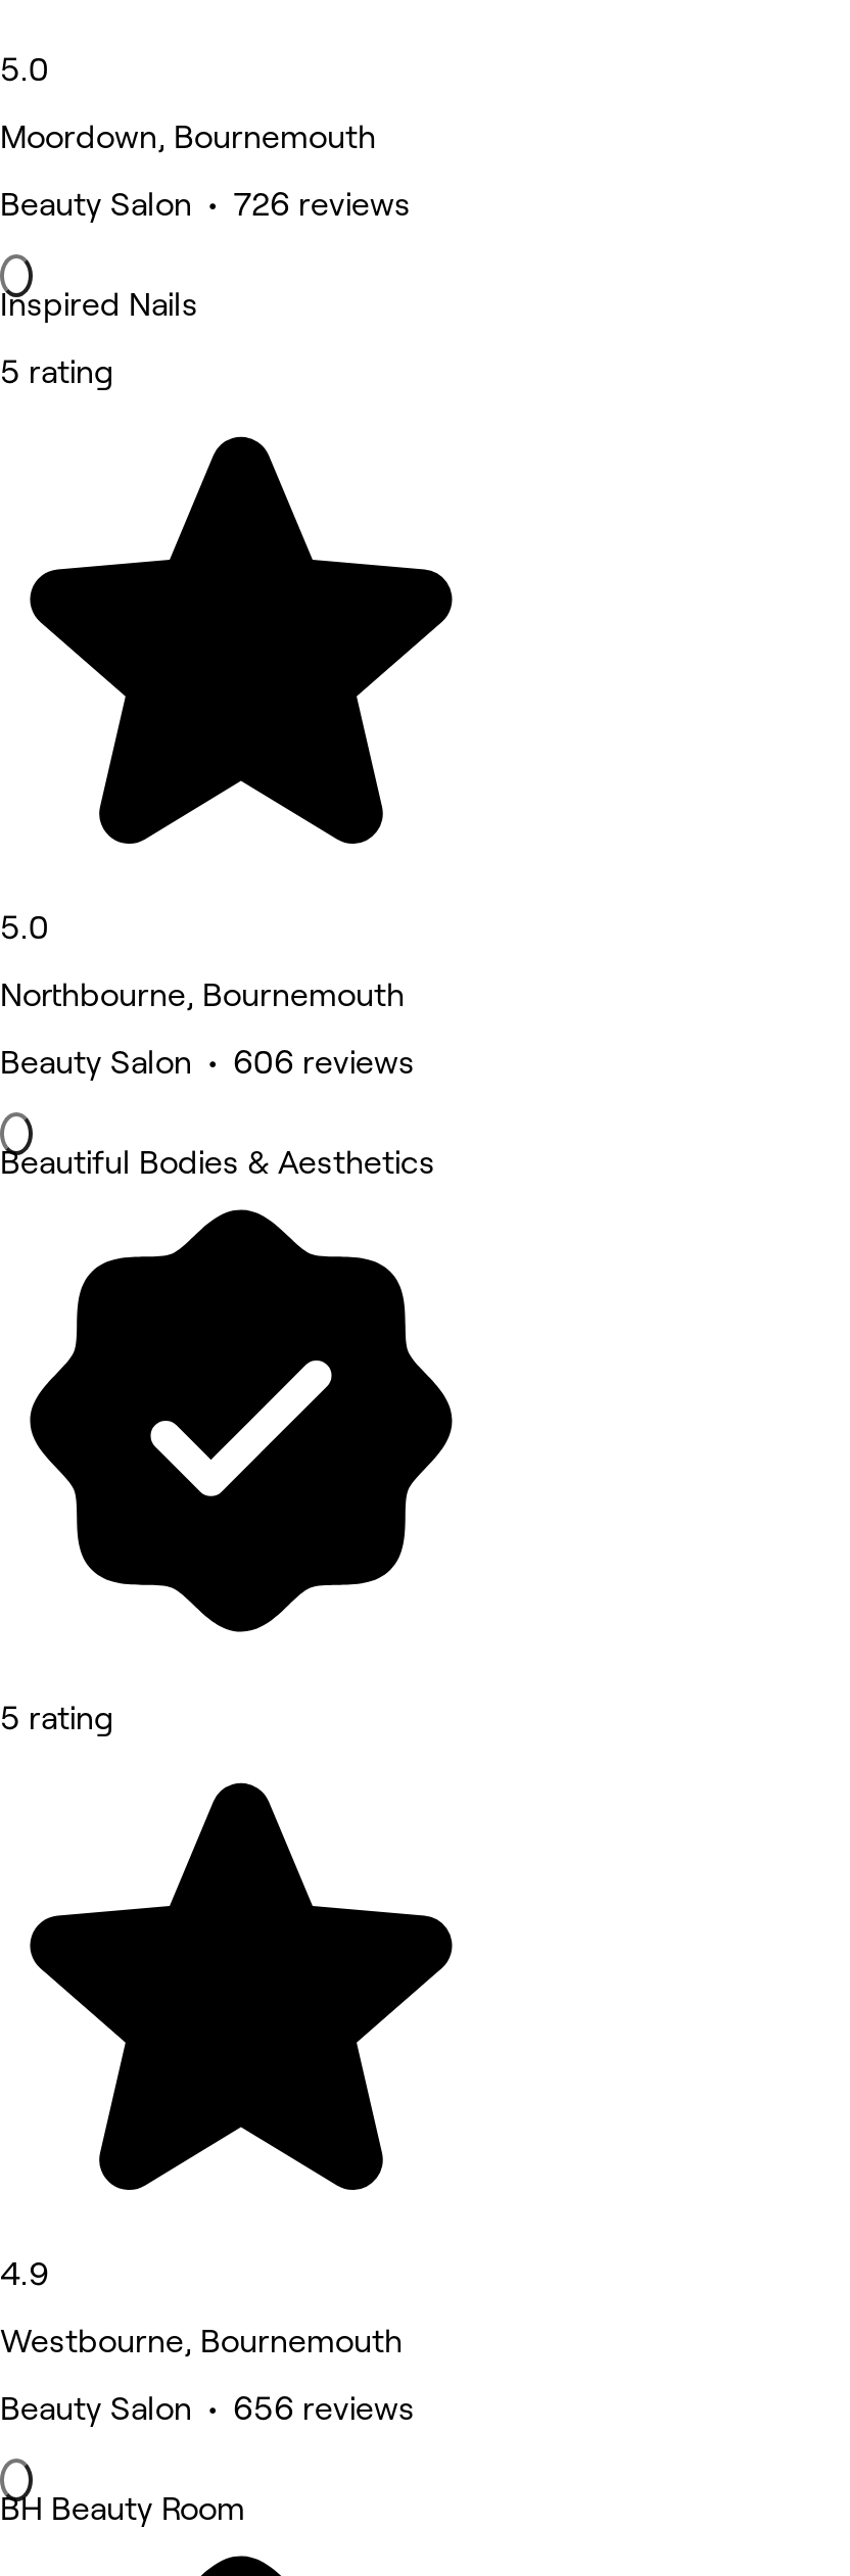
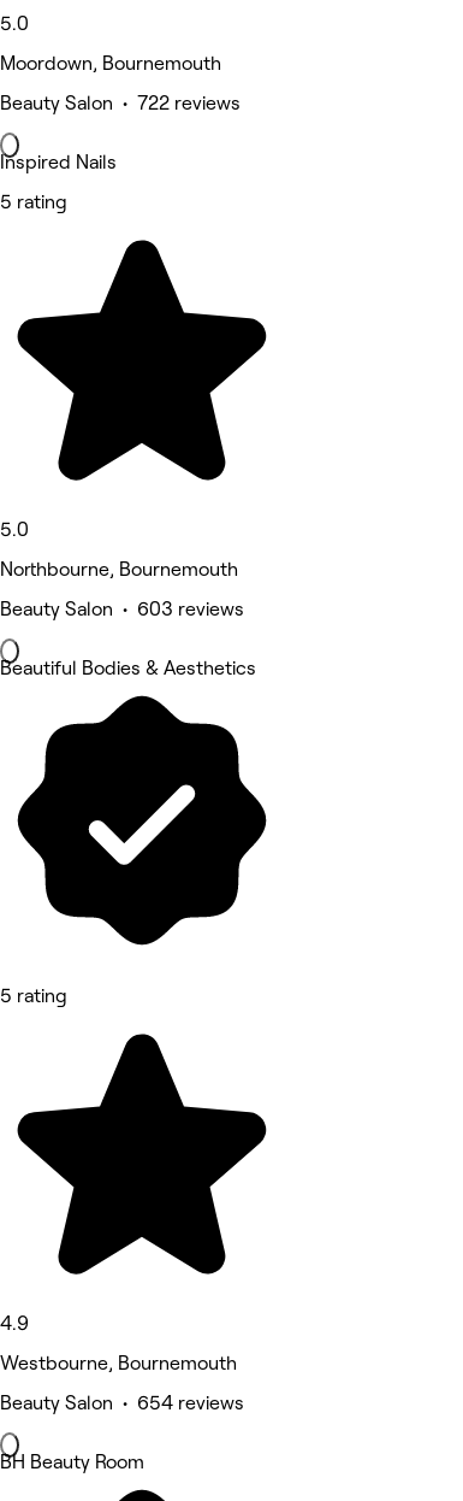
[0,187,411,222] Beauty Salon • 726 reviews -> [0,92,241,113] Beauty Salon • 722 reviews
[0,1045,415,1080] Beauty Salon • 606 reviews -> [0,598,244,619] Beauty Salon • 603 reviews
[0,2391,415,2426] Beauty Salon • 656 reviews -> [0,1392,244,1412] Beauty Salon • 654 reviews

